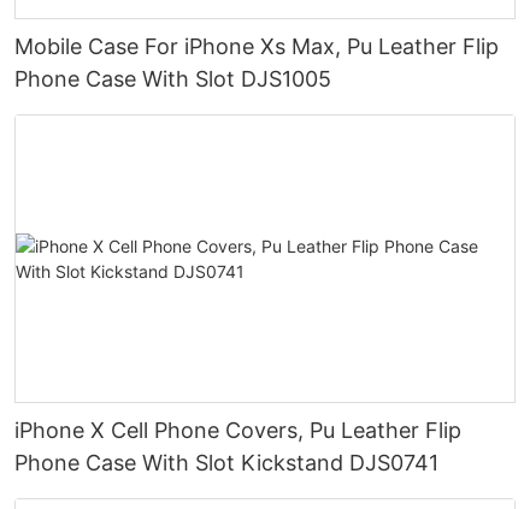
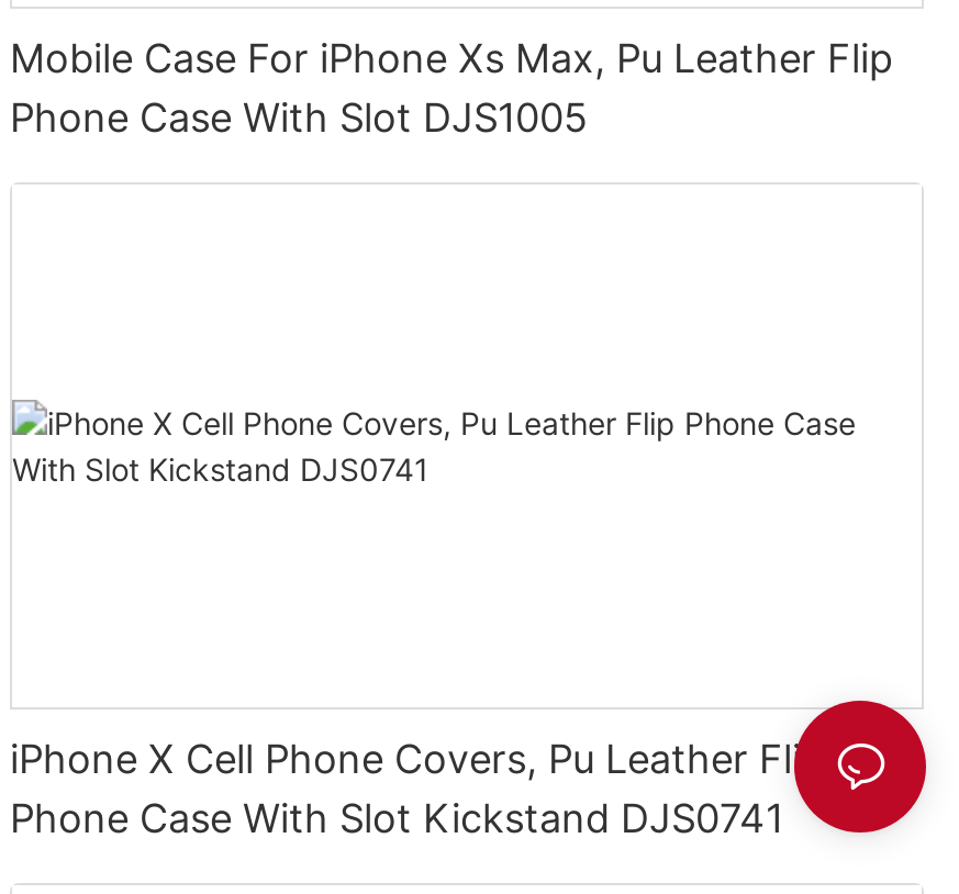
none -> [794,699,928,837] [image]

